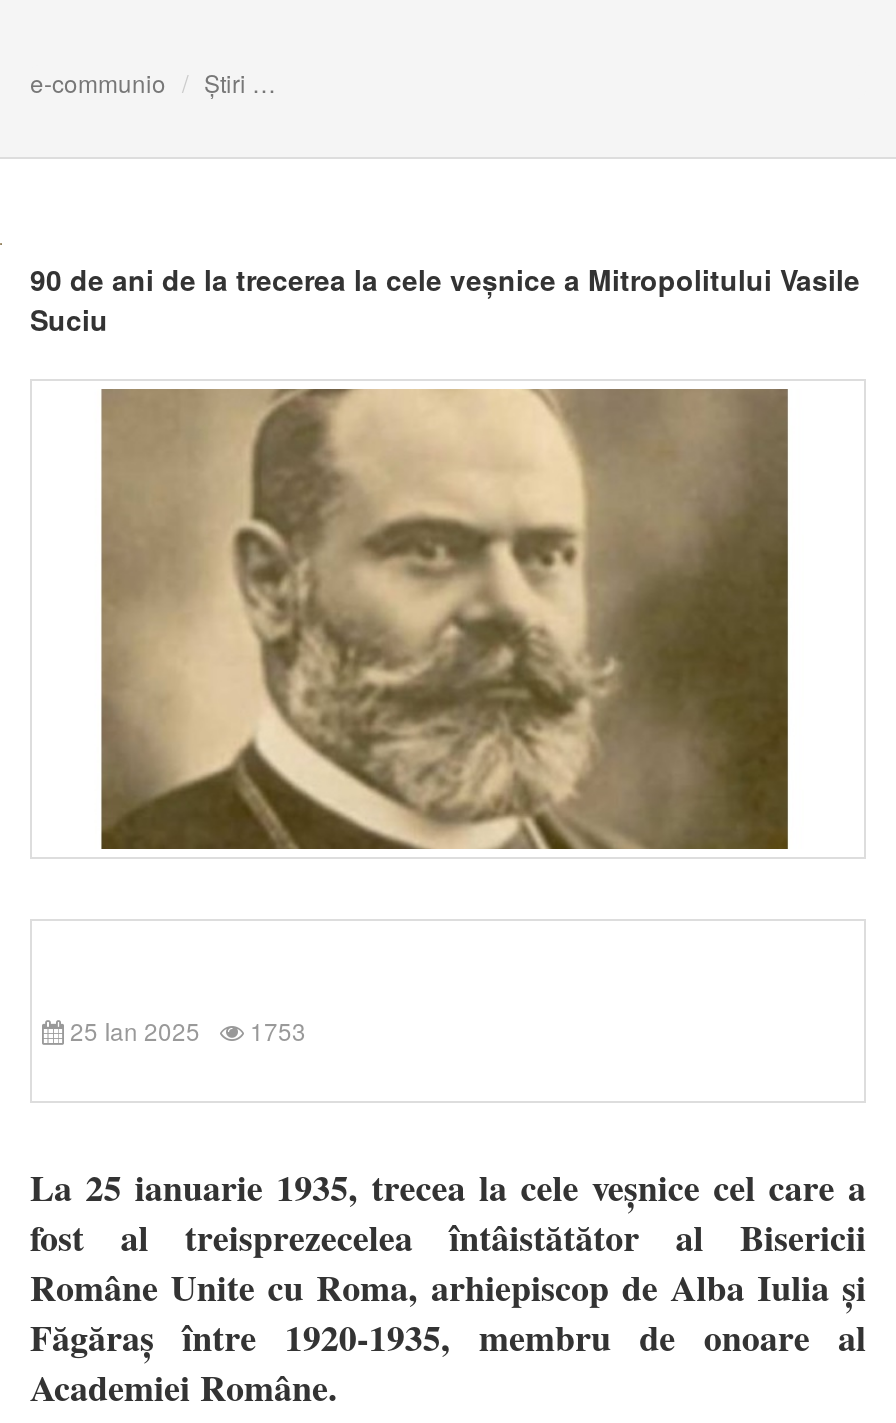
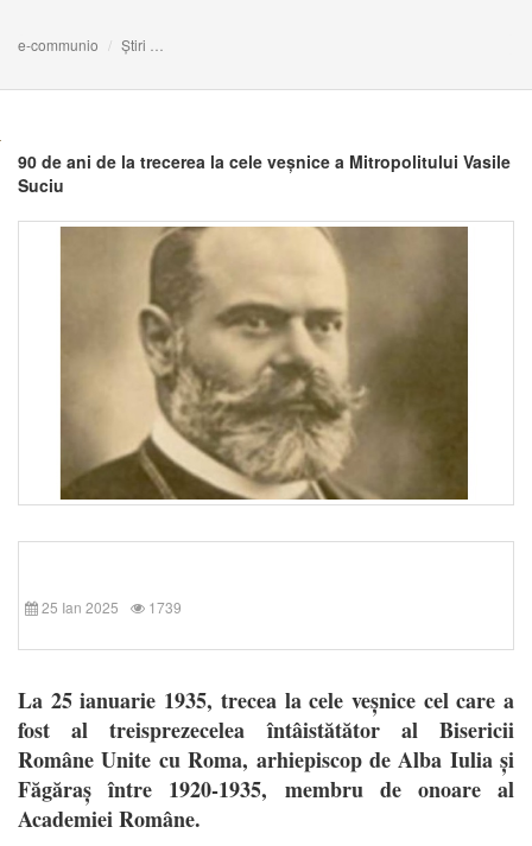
[70,1012,306,1046] 25 Ian 2025 1753 -> [42,596,182,617] 25 Ian 2025 1739

